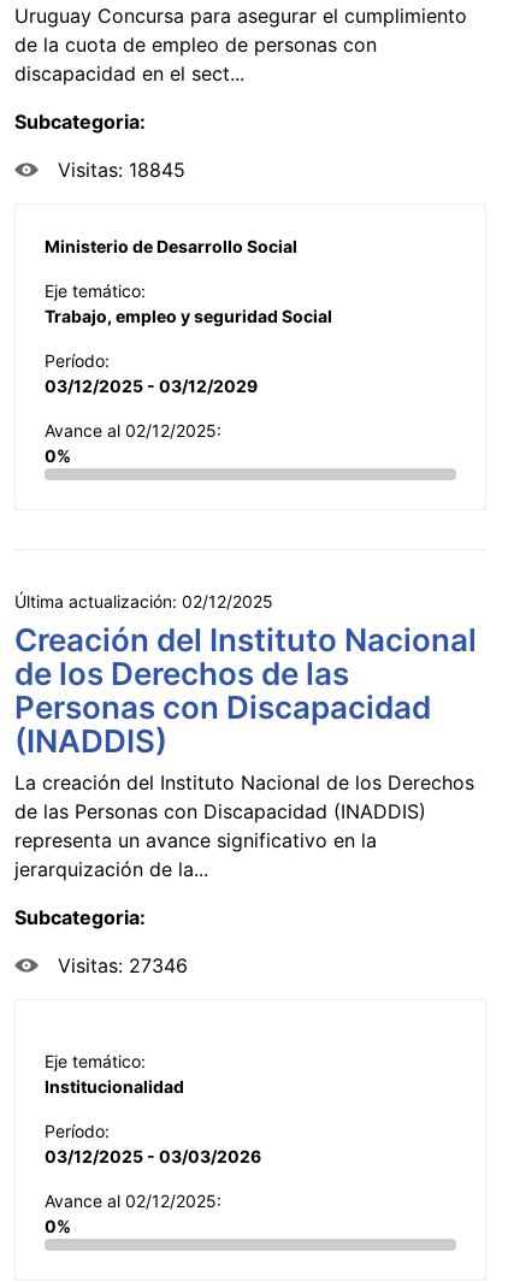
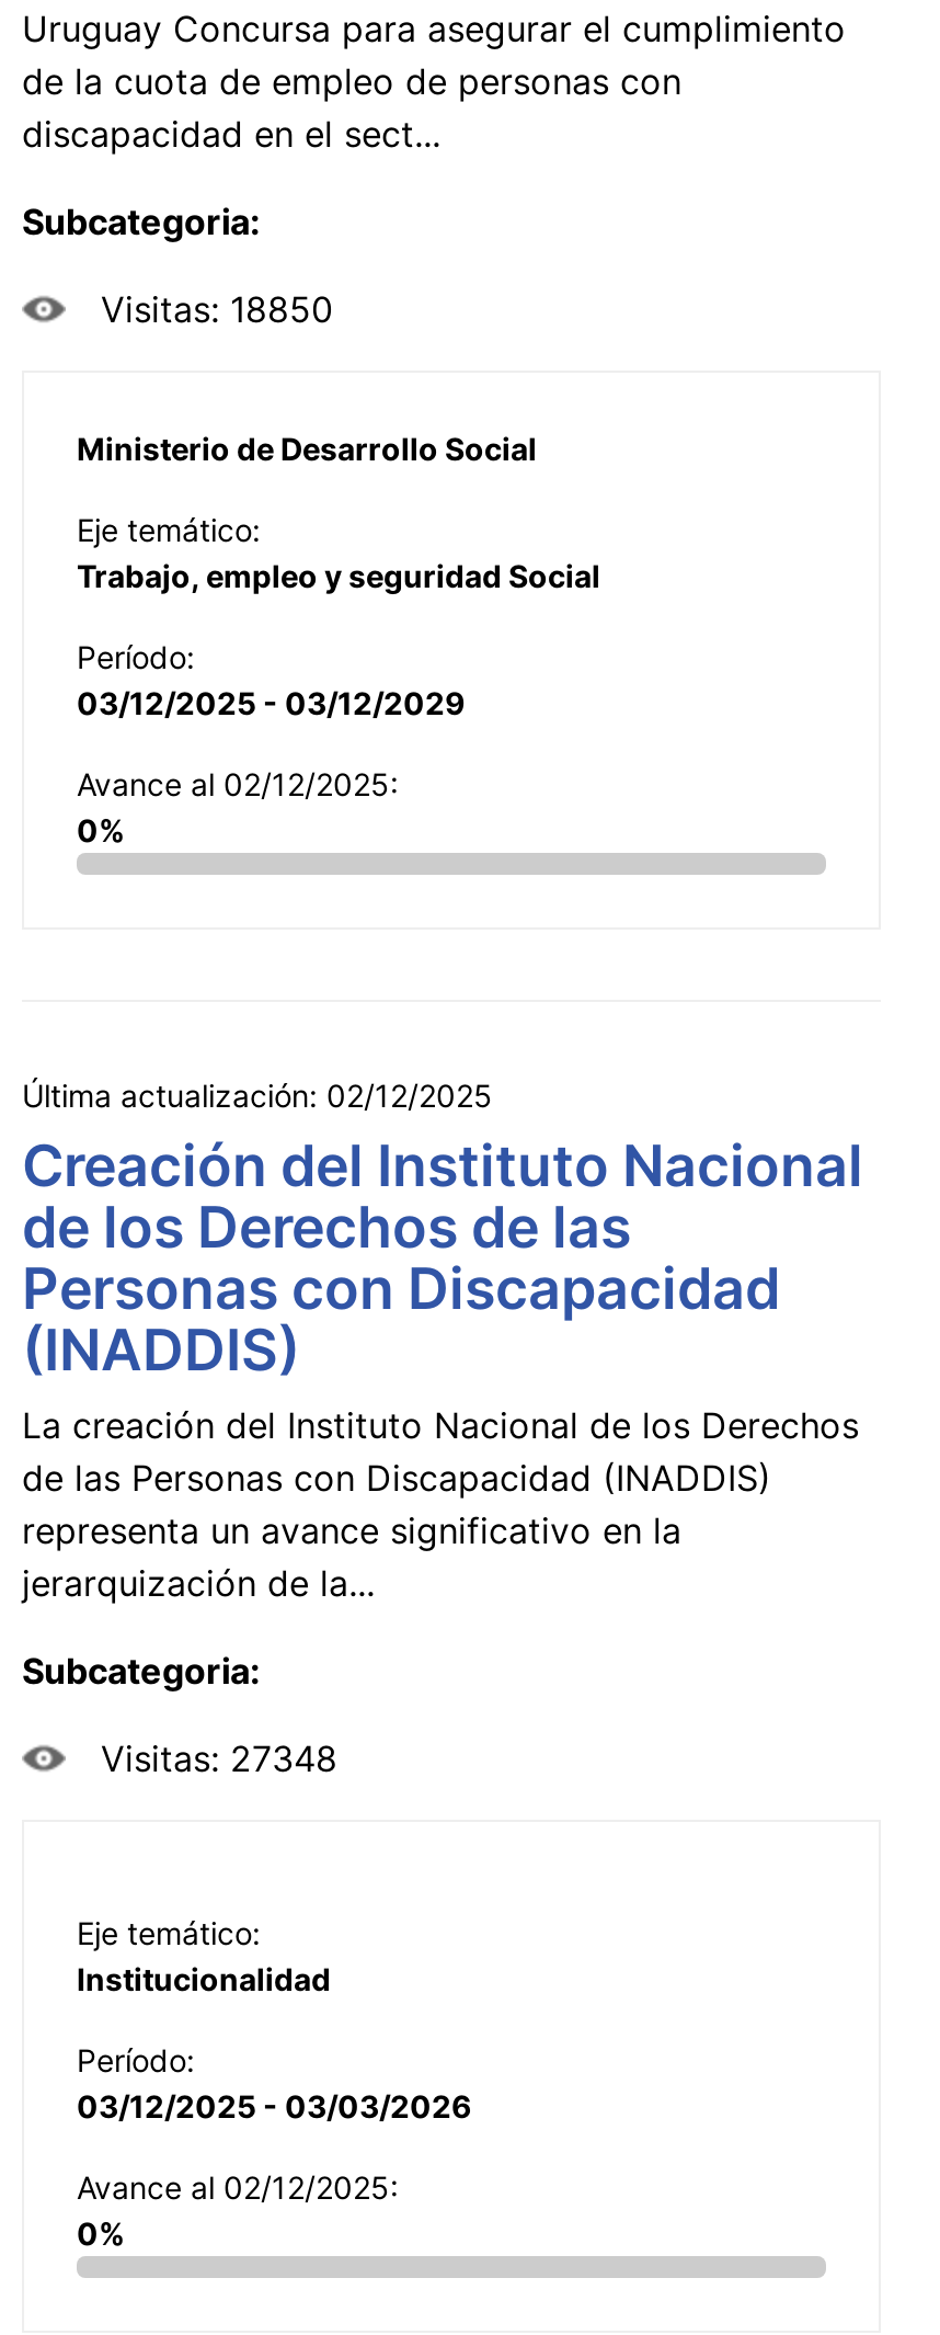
[58,157,185,182] Visitas: 18845 -> [101,287,333,331] Visitas: 18850
[58,953,188,977] Visitas: 27346 -> [101,1736,337,1780] Visitas: 27348

